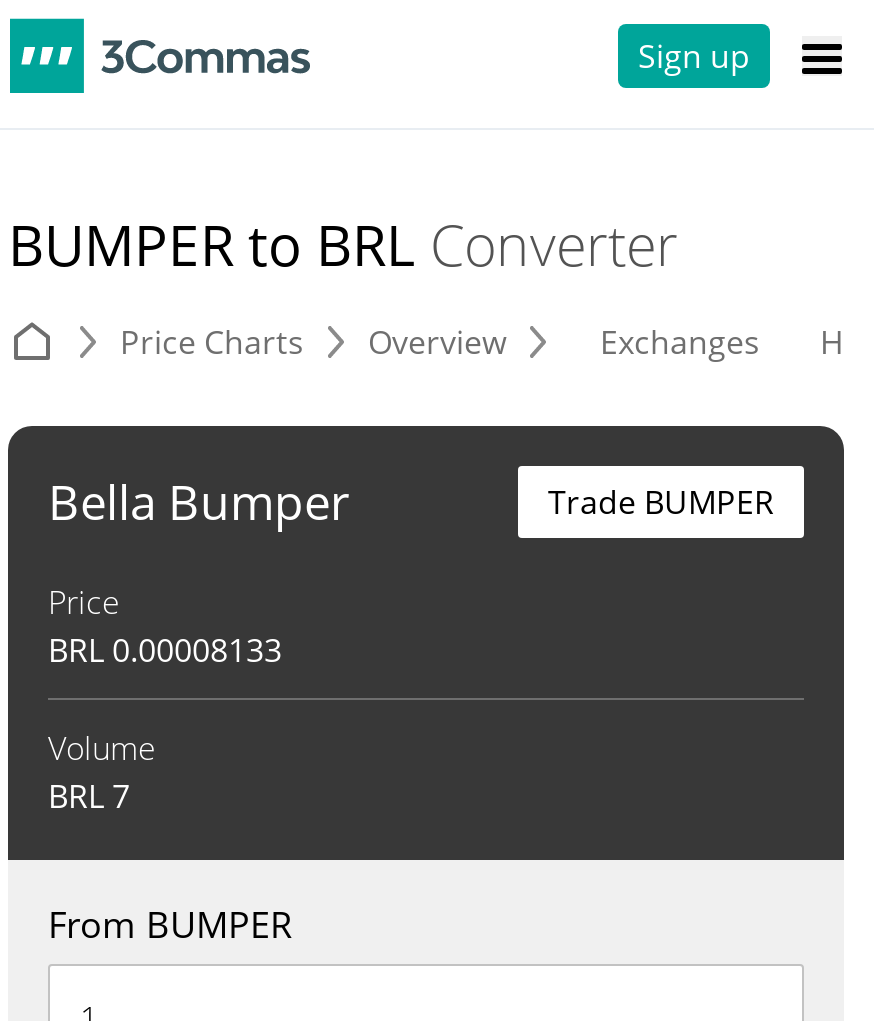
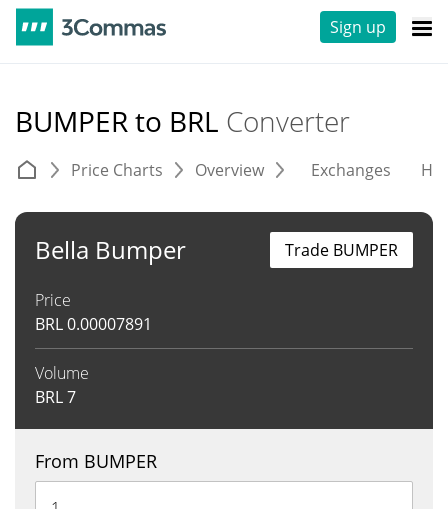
[48,628,282,672] BRL 0.00008133 -> [35,313,152,335] BRL 0.00007891

